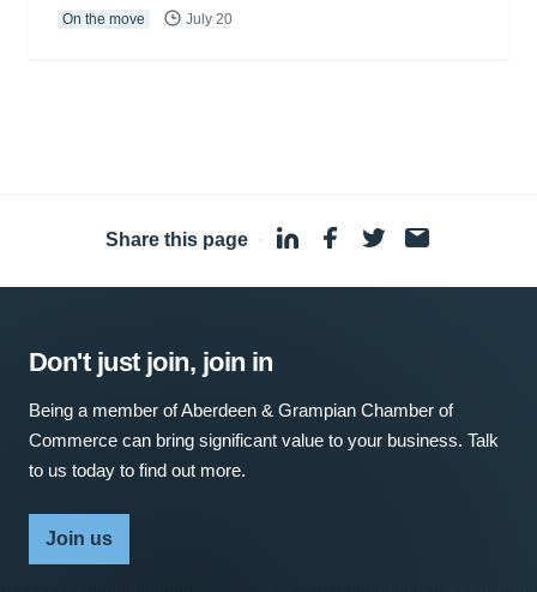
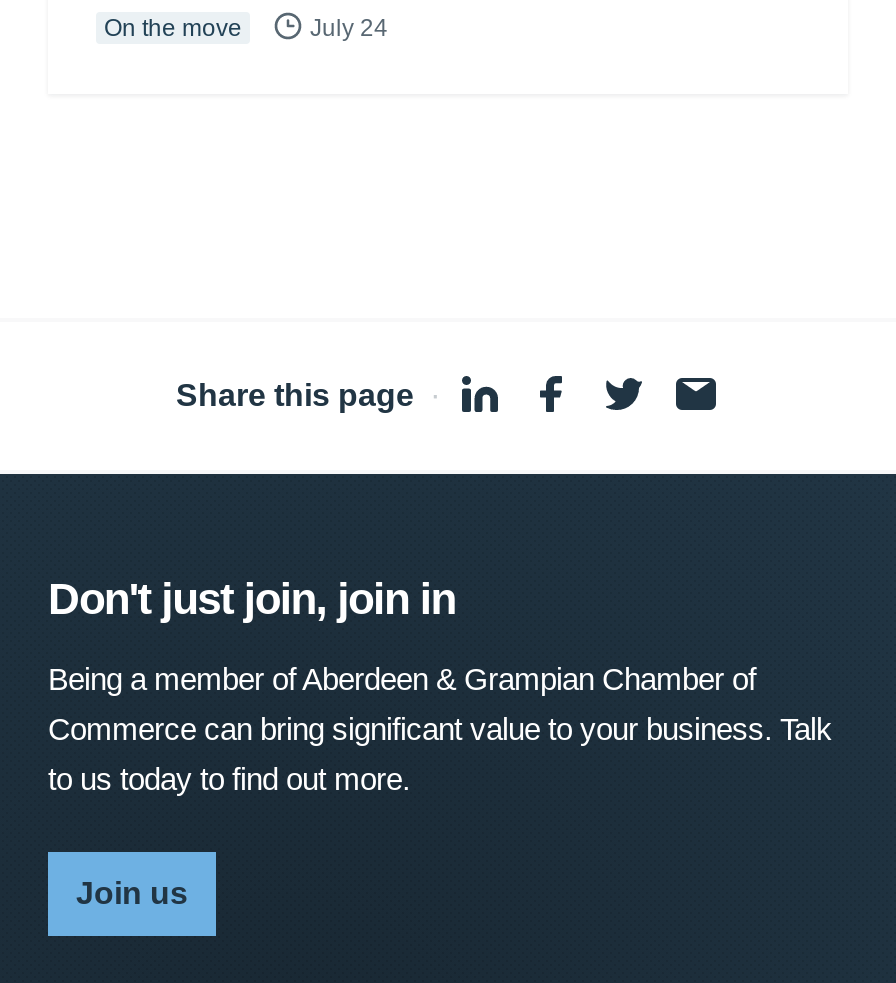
[182,11,233,27] July 20 -> [304,15,388,43] July 24

